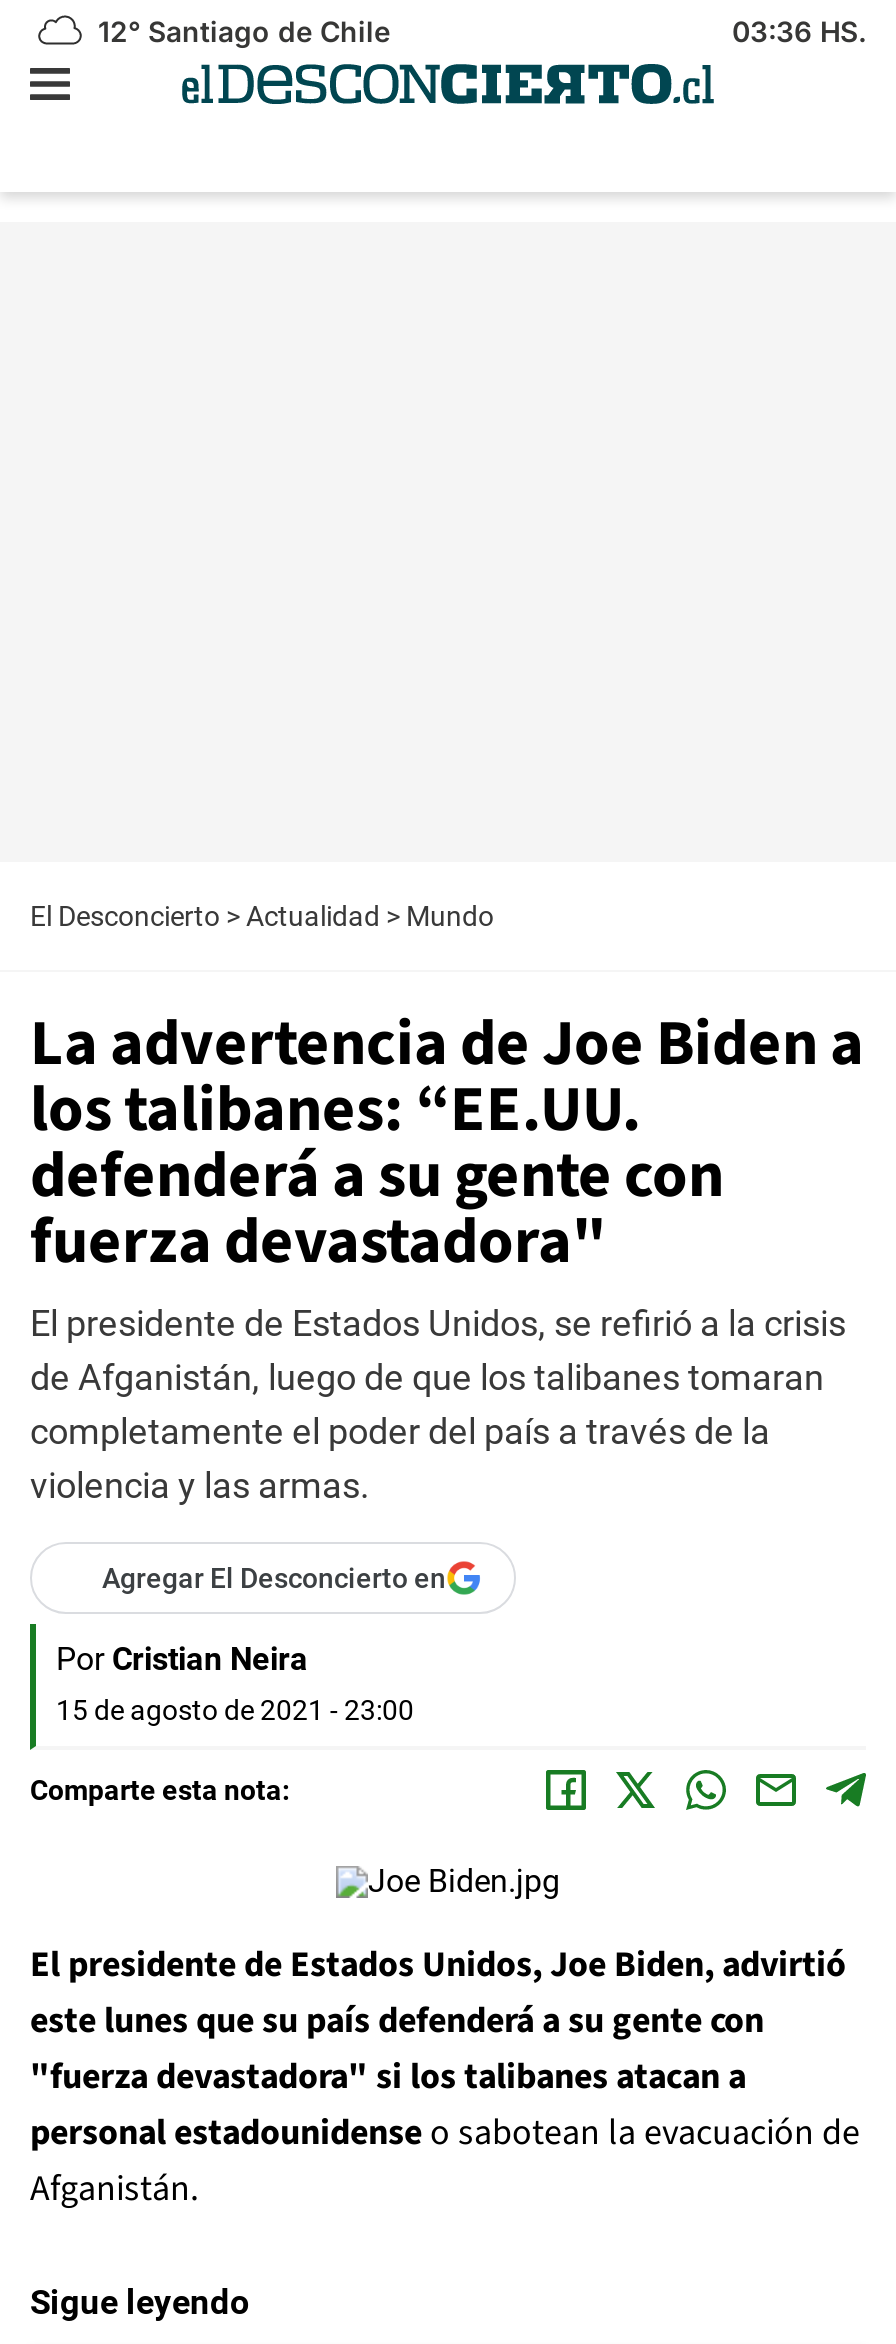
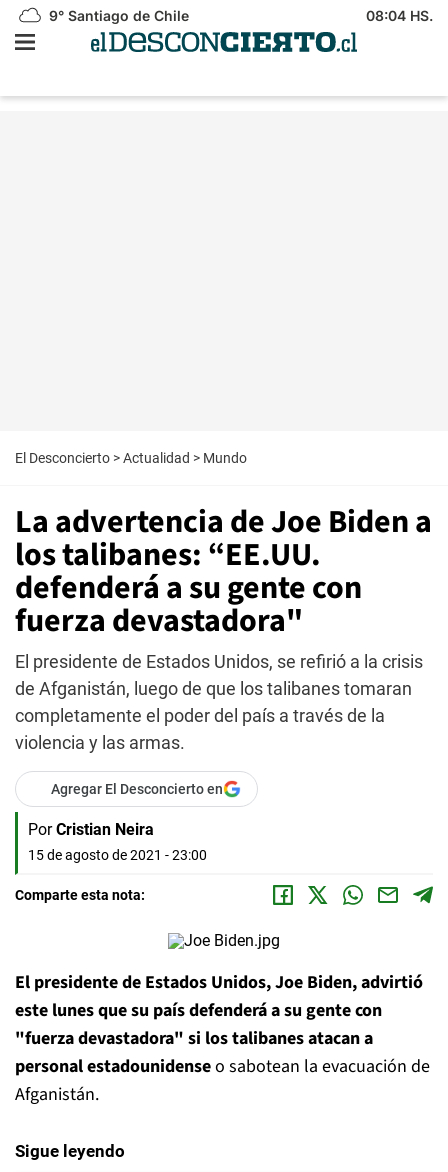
[90,14,390,48] 12° Santiago de Chile -> [45,7,189,24] 9° Santiago de Chile
[732,14,866,48] 03:36 HS. -> [366,7,433,24] 08:04 HS.

